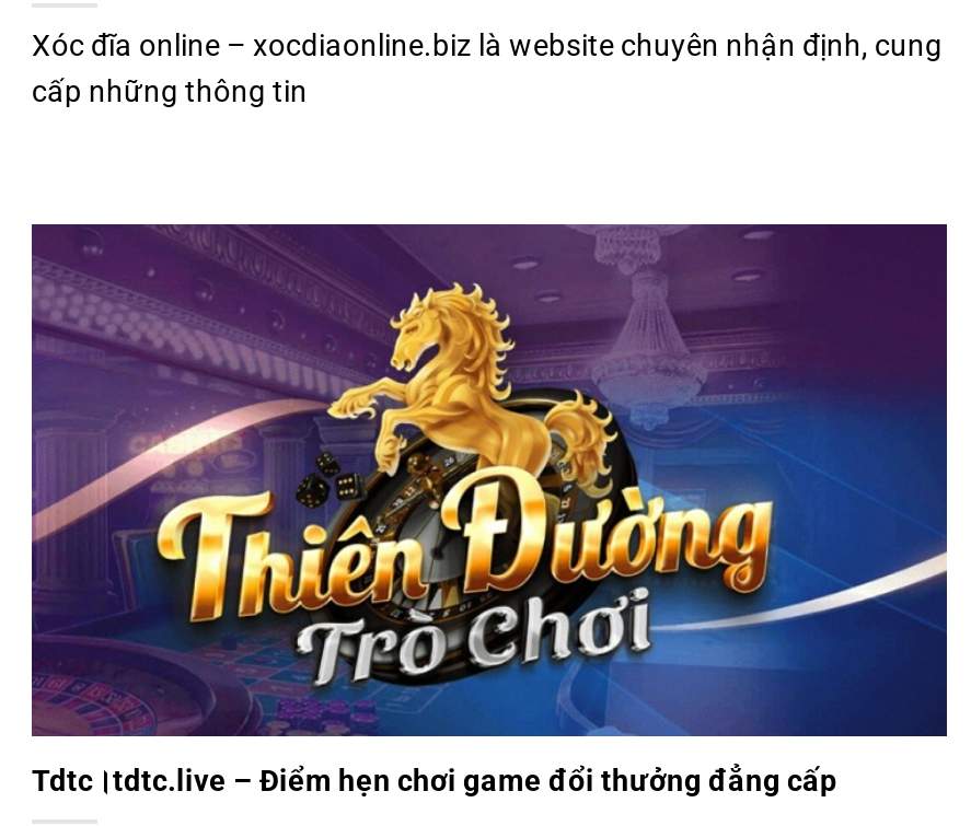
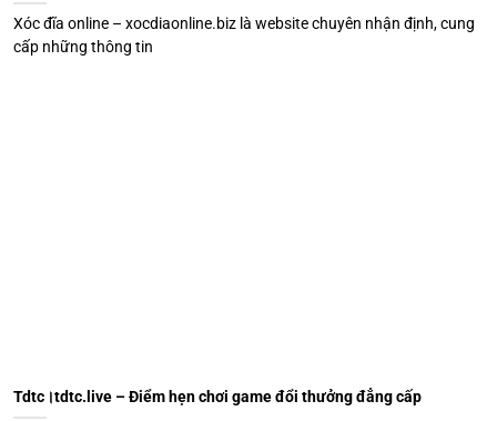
[30,222,949,738] [image] -> none

